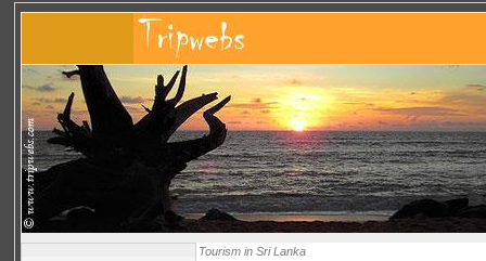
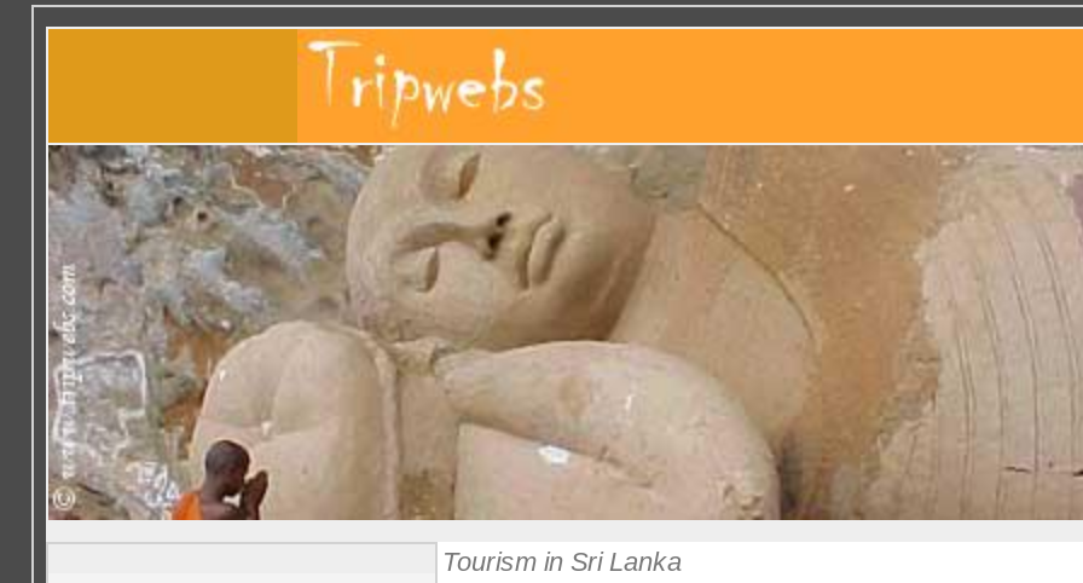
[22,64,483,234] [image] -> [46,143,1076,523] [image]

